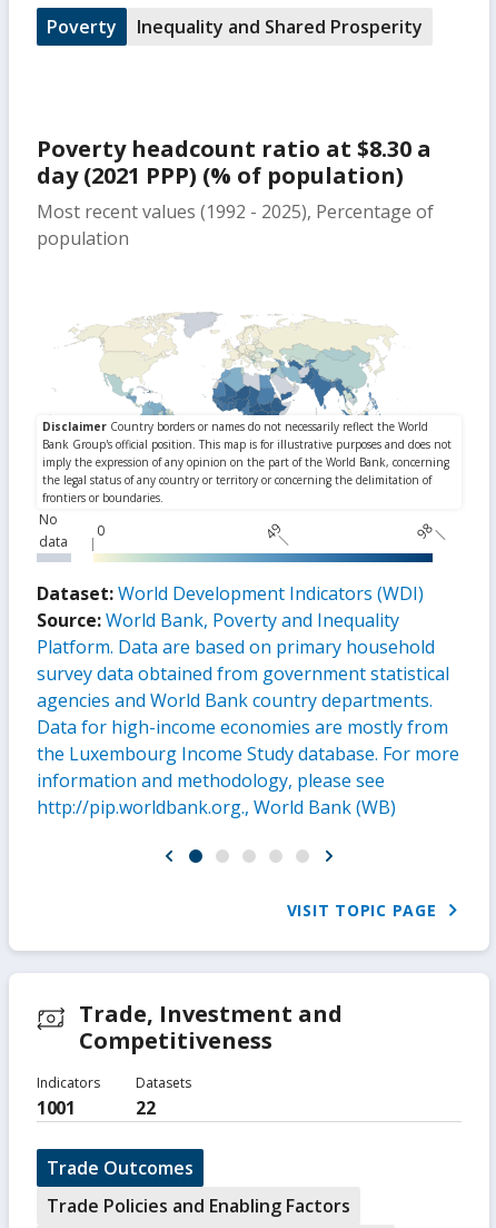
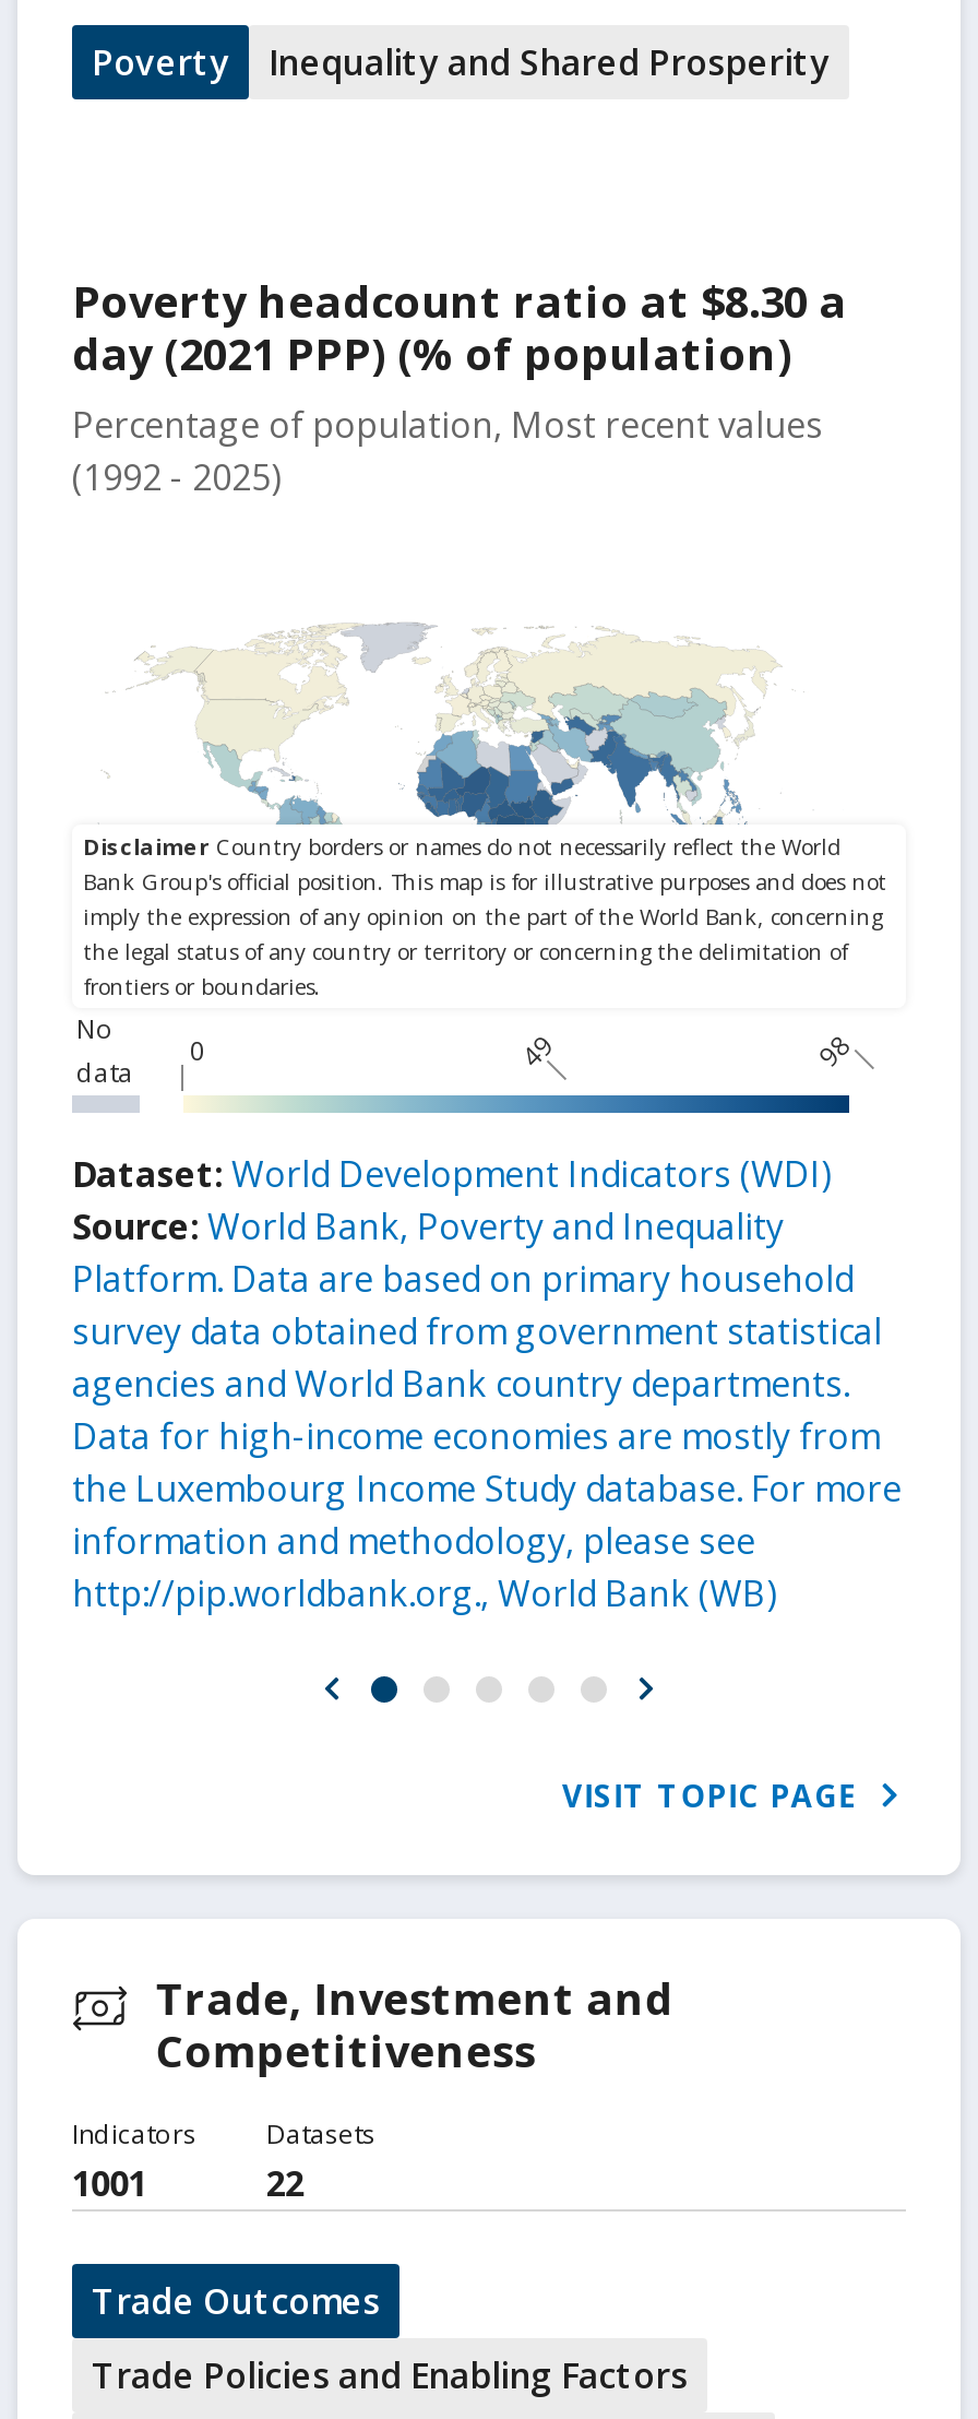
[37,199,434,250] Most recent values (1992 - 2025), Percentage of | population -> [72,401,823,501] Percentage of population, Most recent values | (1992 - 2025)

